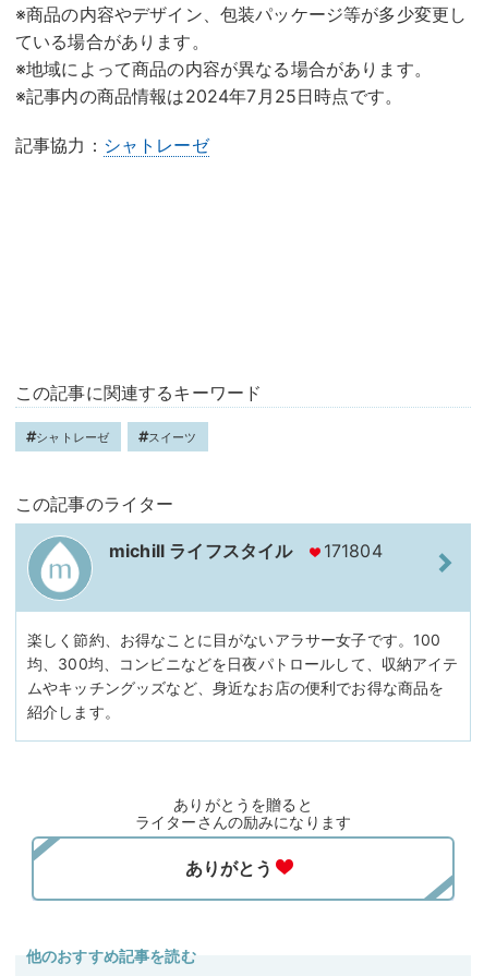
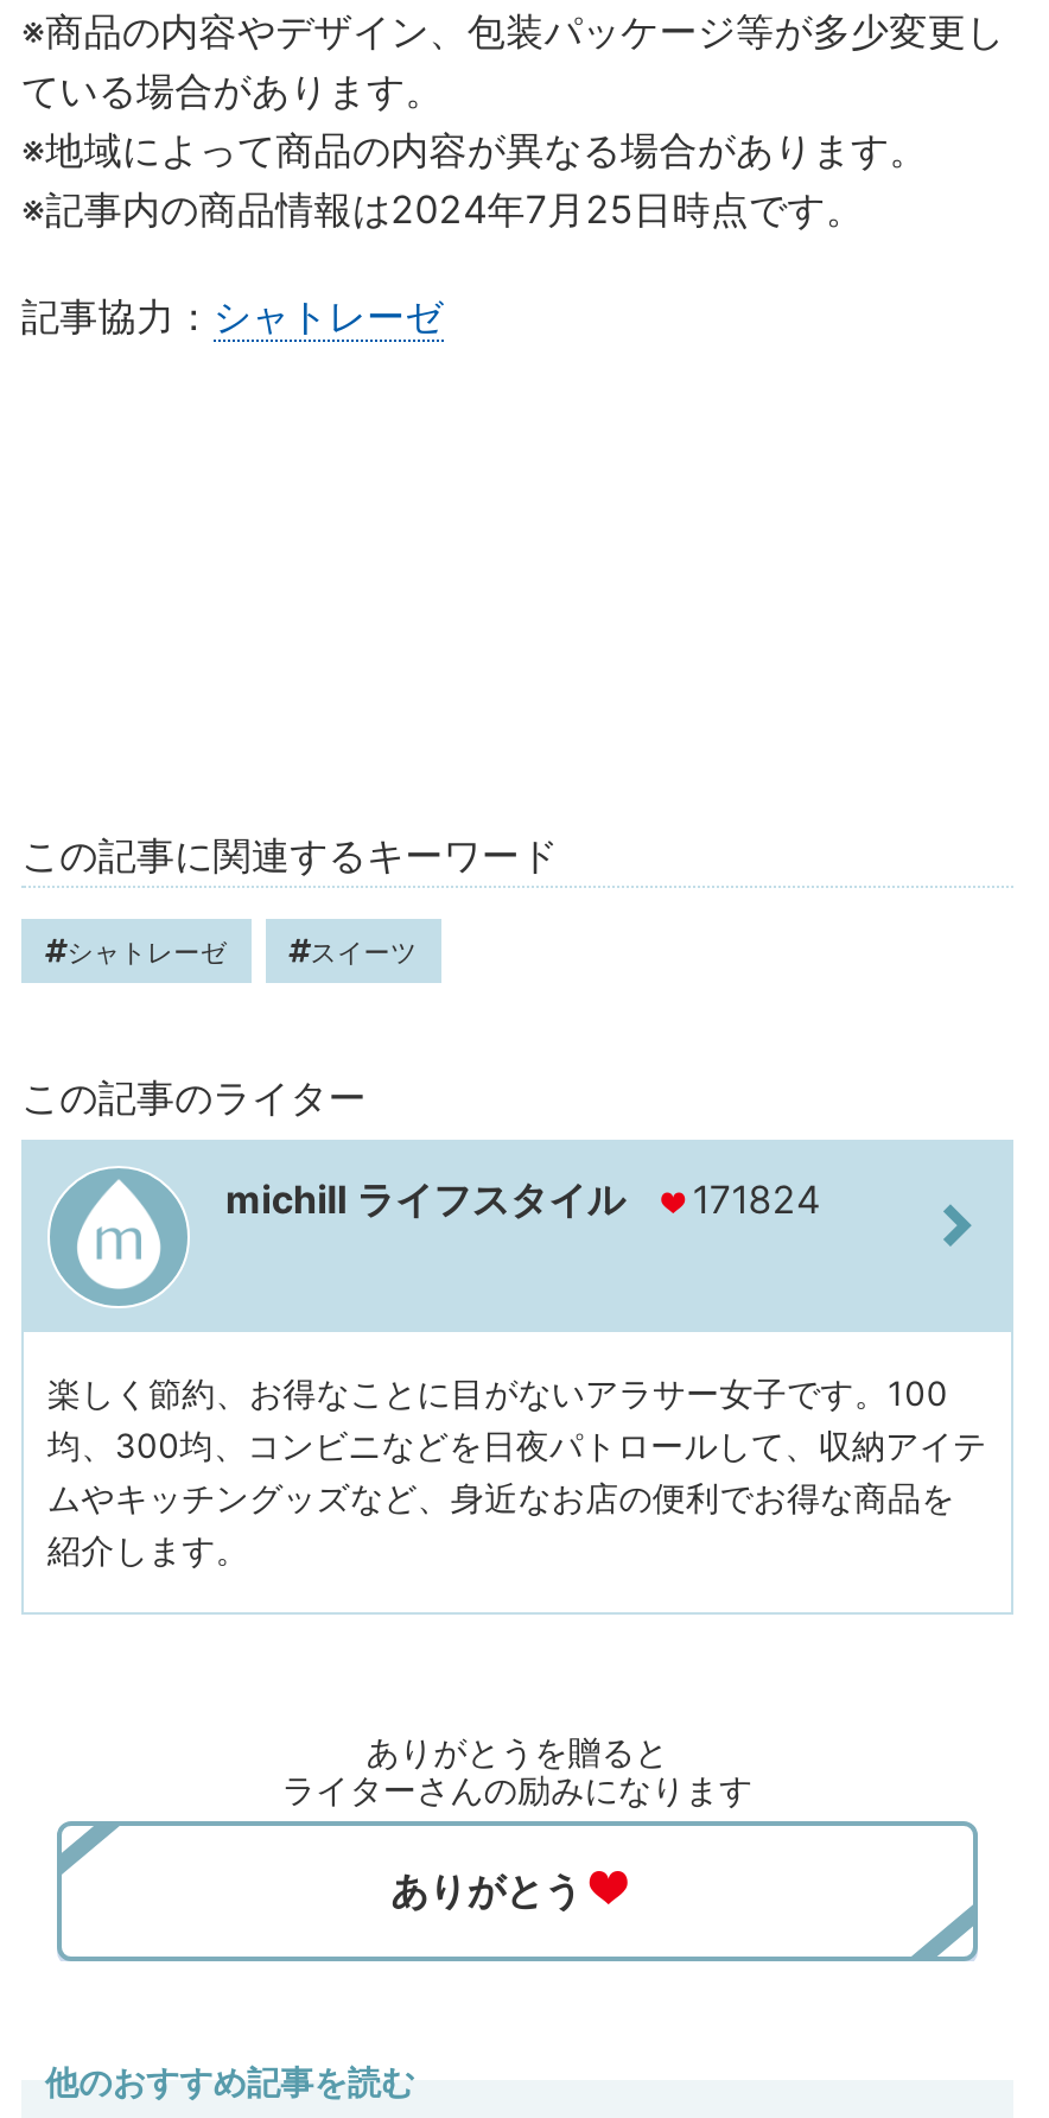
[109,540,382,562] michill ライフスタイル 171804 -> [225,1176,820,1224] michill ライフスタイル 171824

